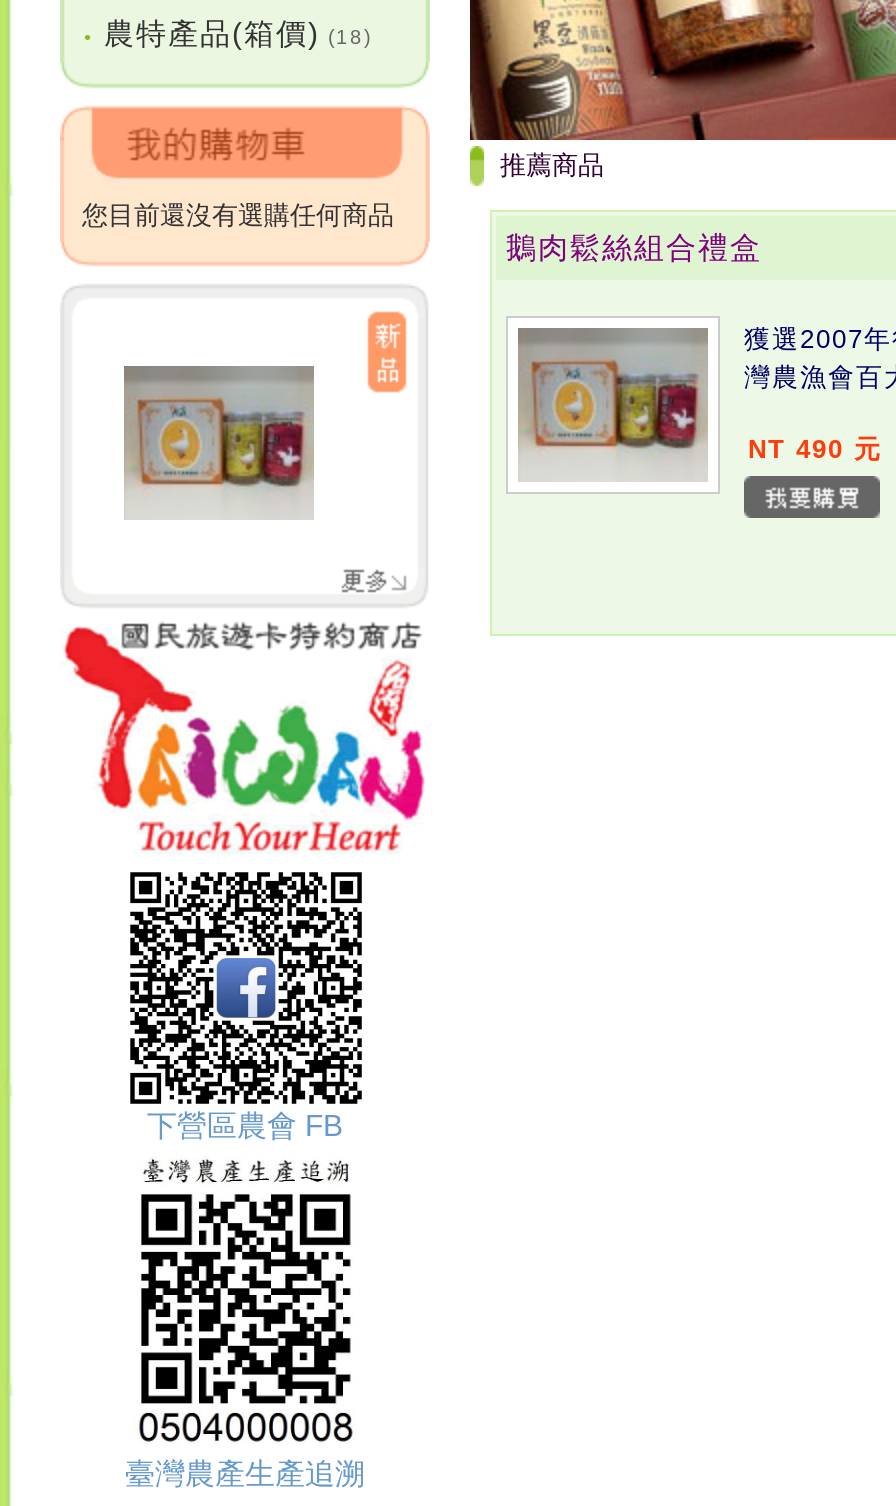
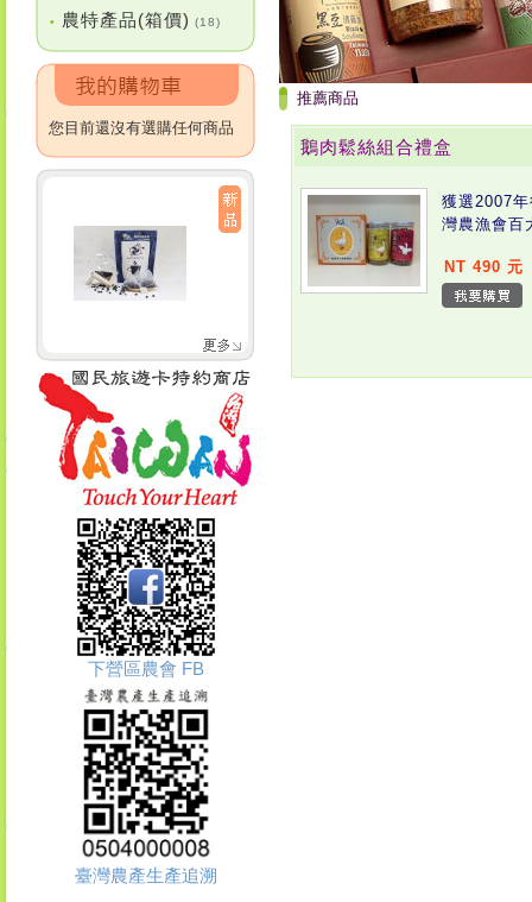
[122,364,316,520] [image] -> [74,217,186,308] [image]

